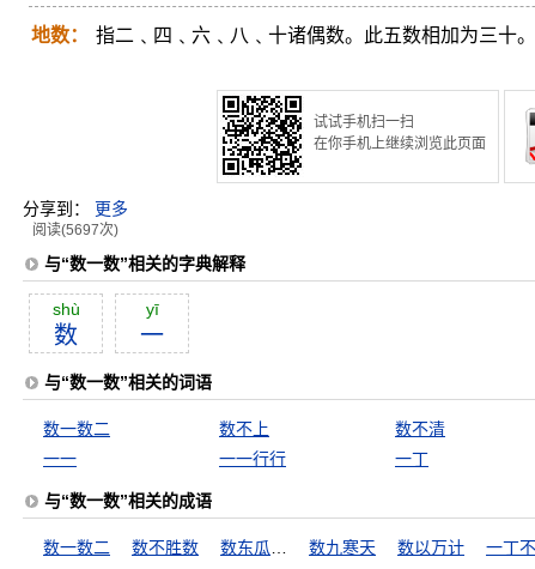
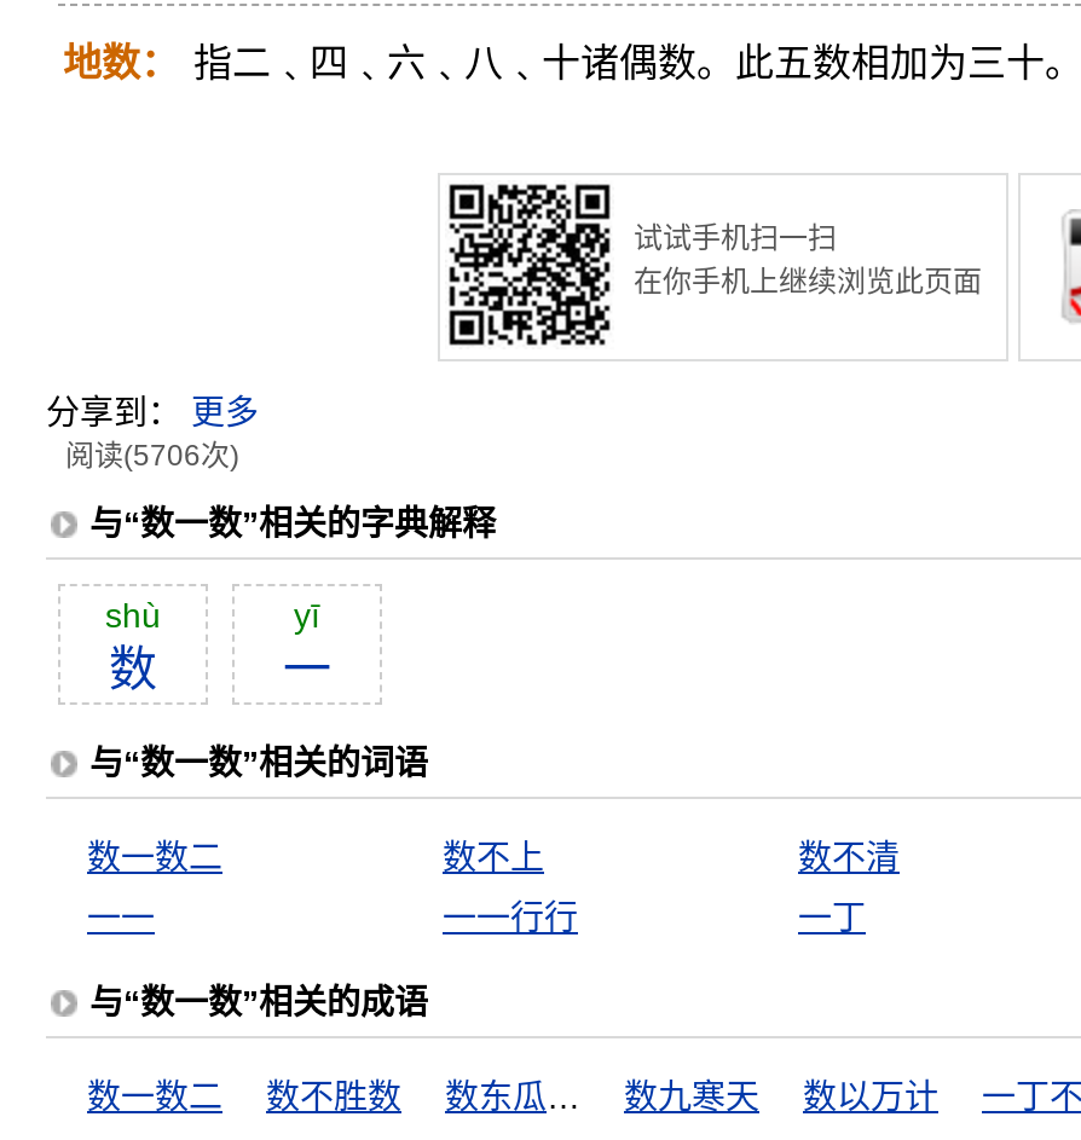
[32,222,118,238] 阅读(5697次) -> [65,439,239,473] 阅读(5706次)

